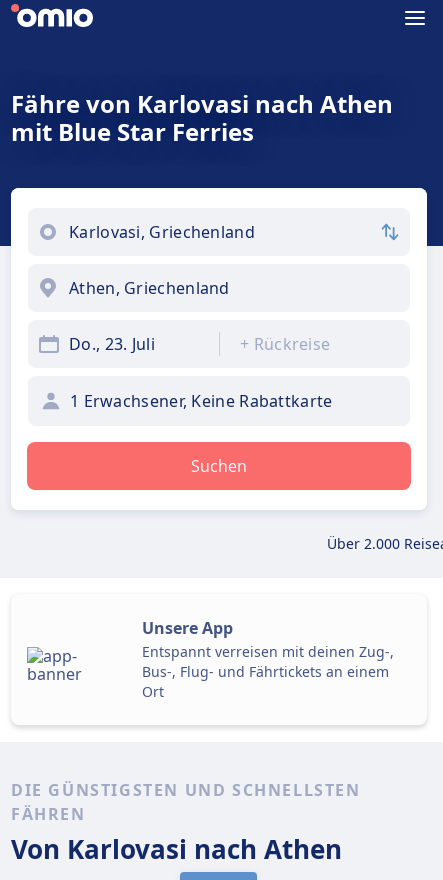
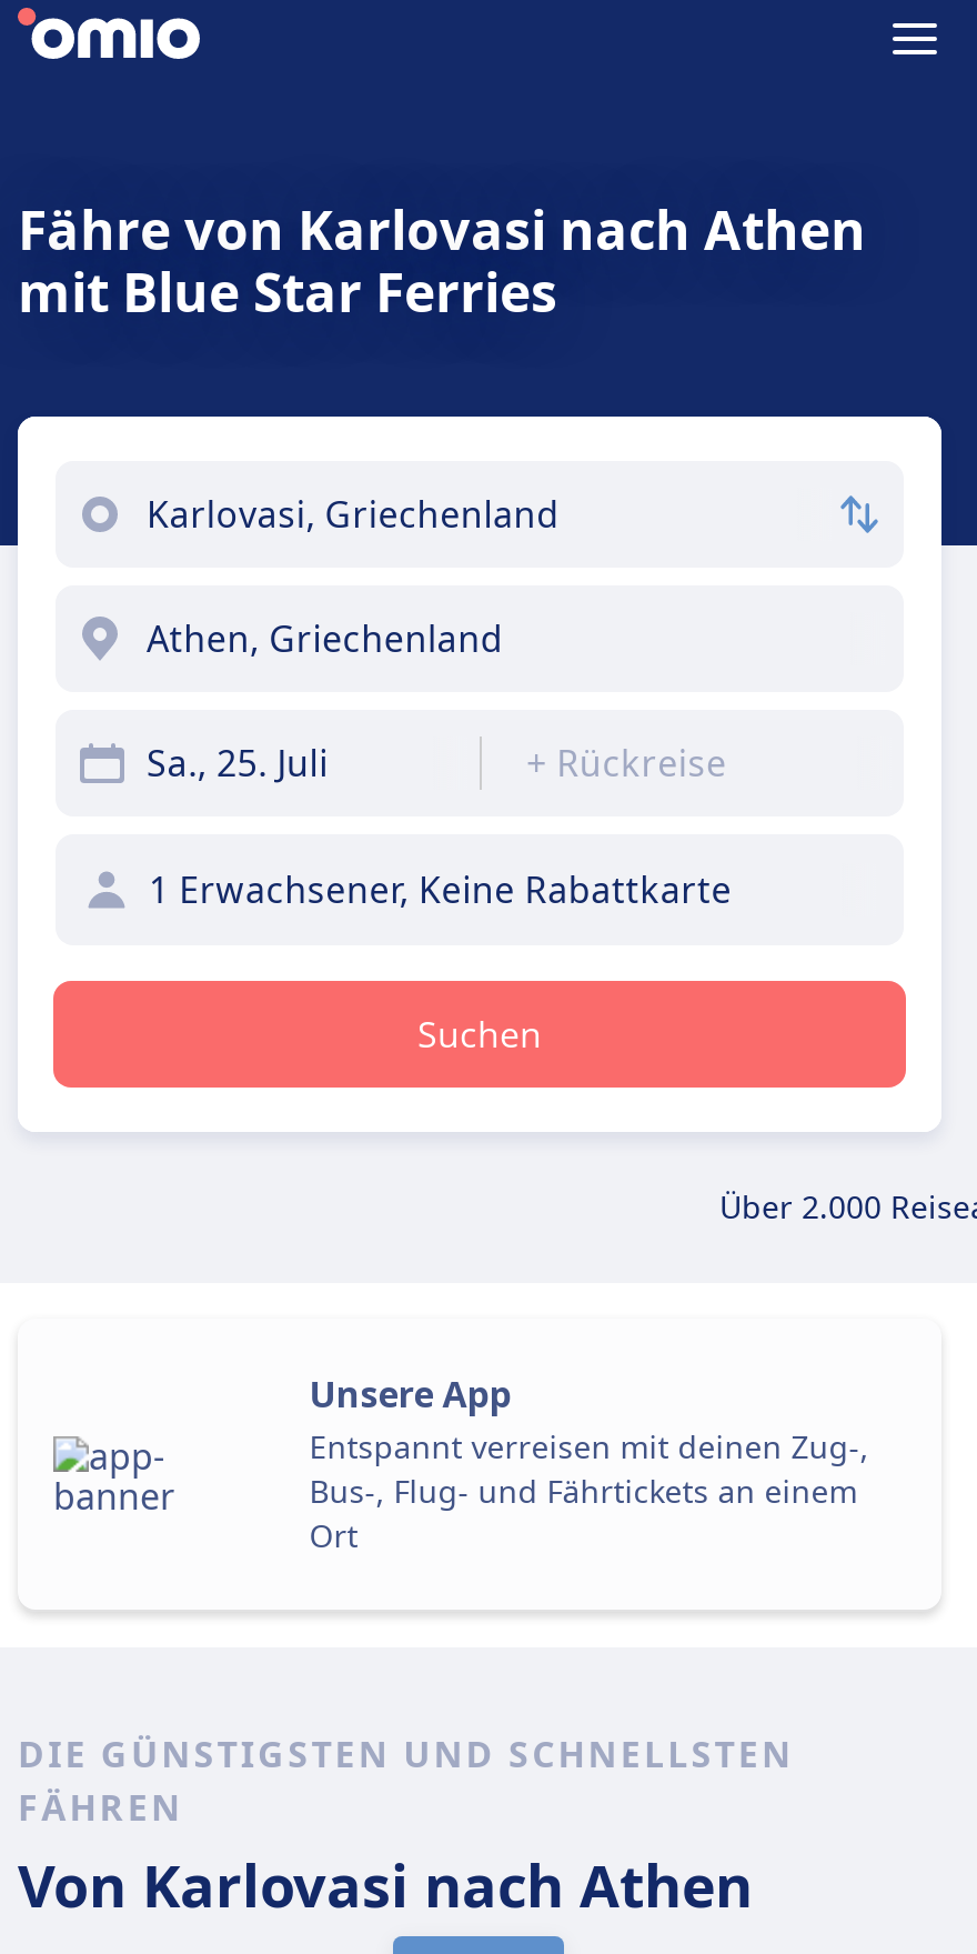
[69,333,155,355] Do., 23. Juli -> [147,739,328,788] Sa., 25. Juli

